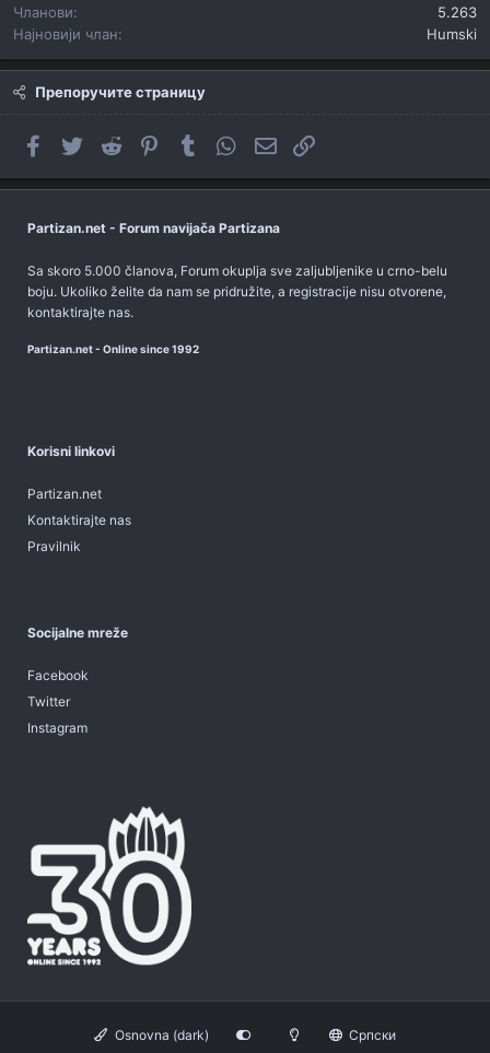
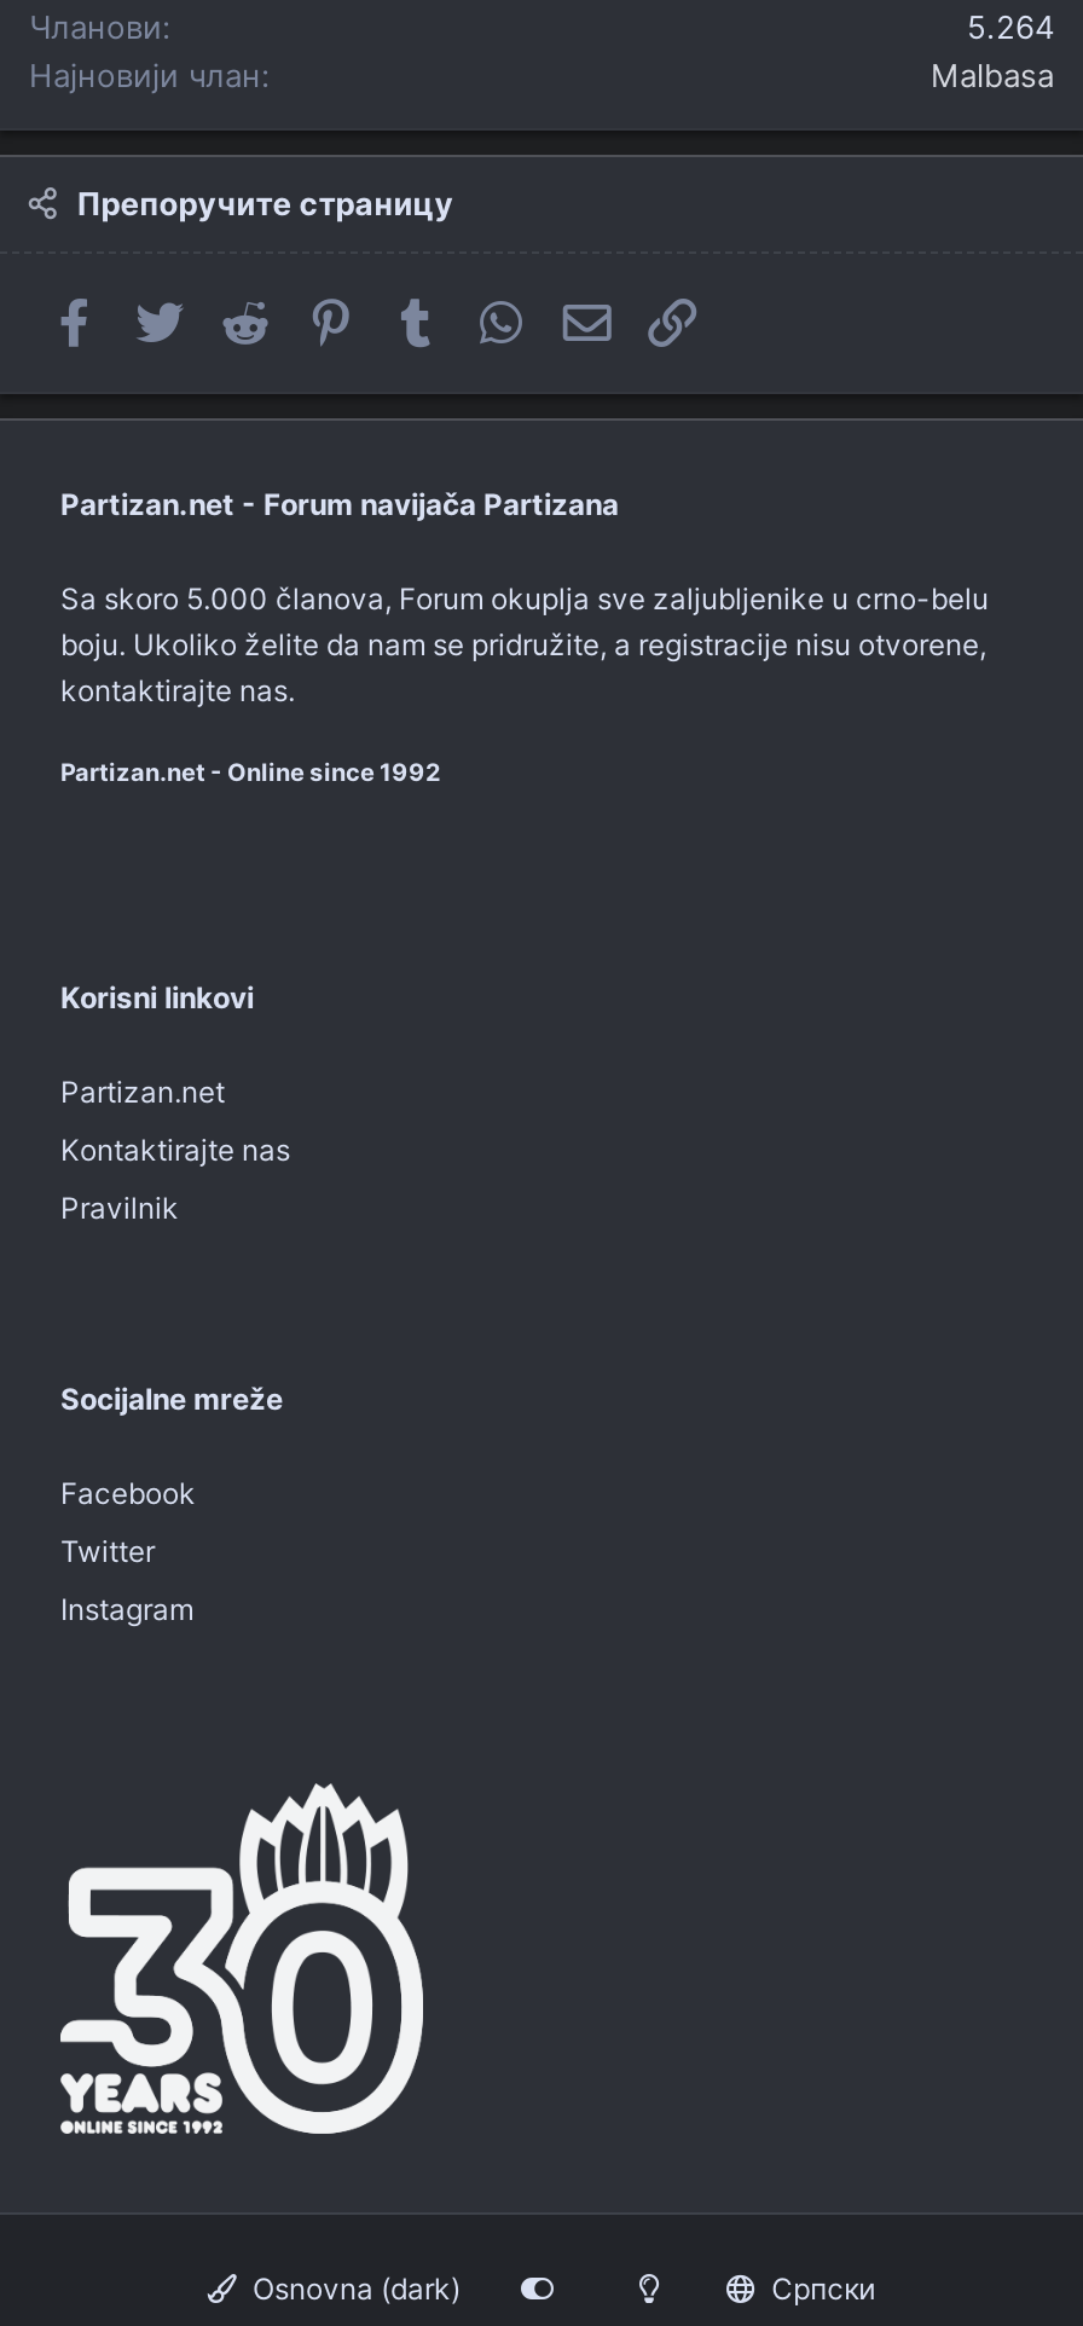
[437,3,477,20] 5.263 -> [967,6,1054,45] 5.264
[427,25,477,42] Humski -> [931,55,1054,93] Malbasa

